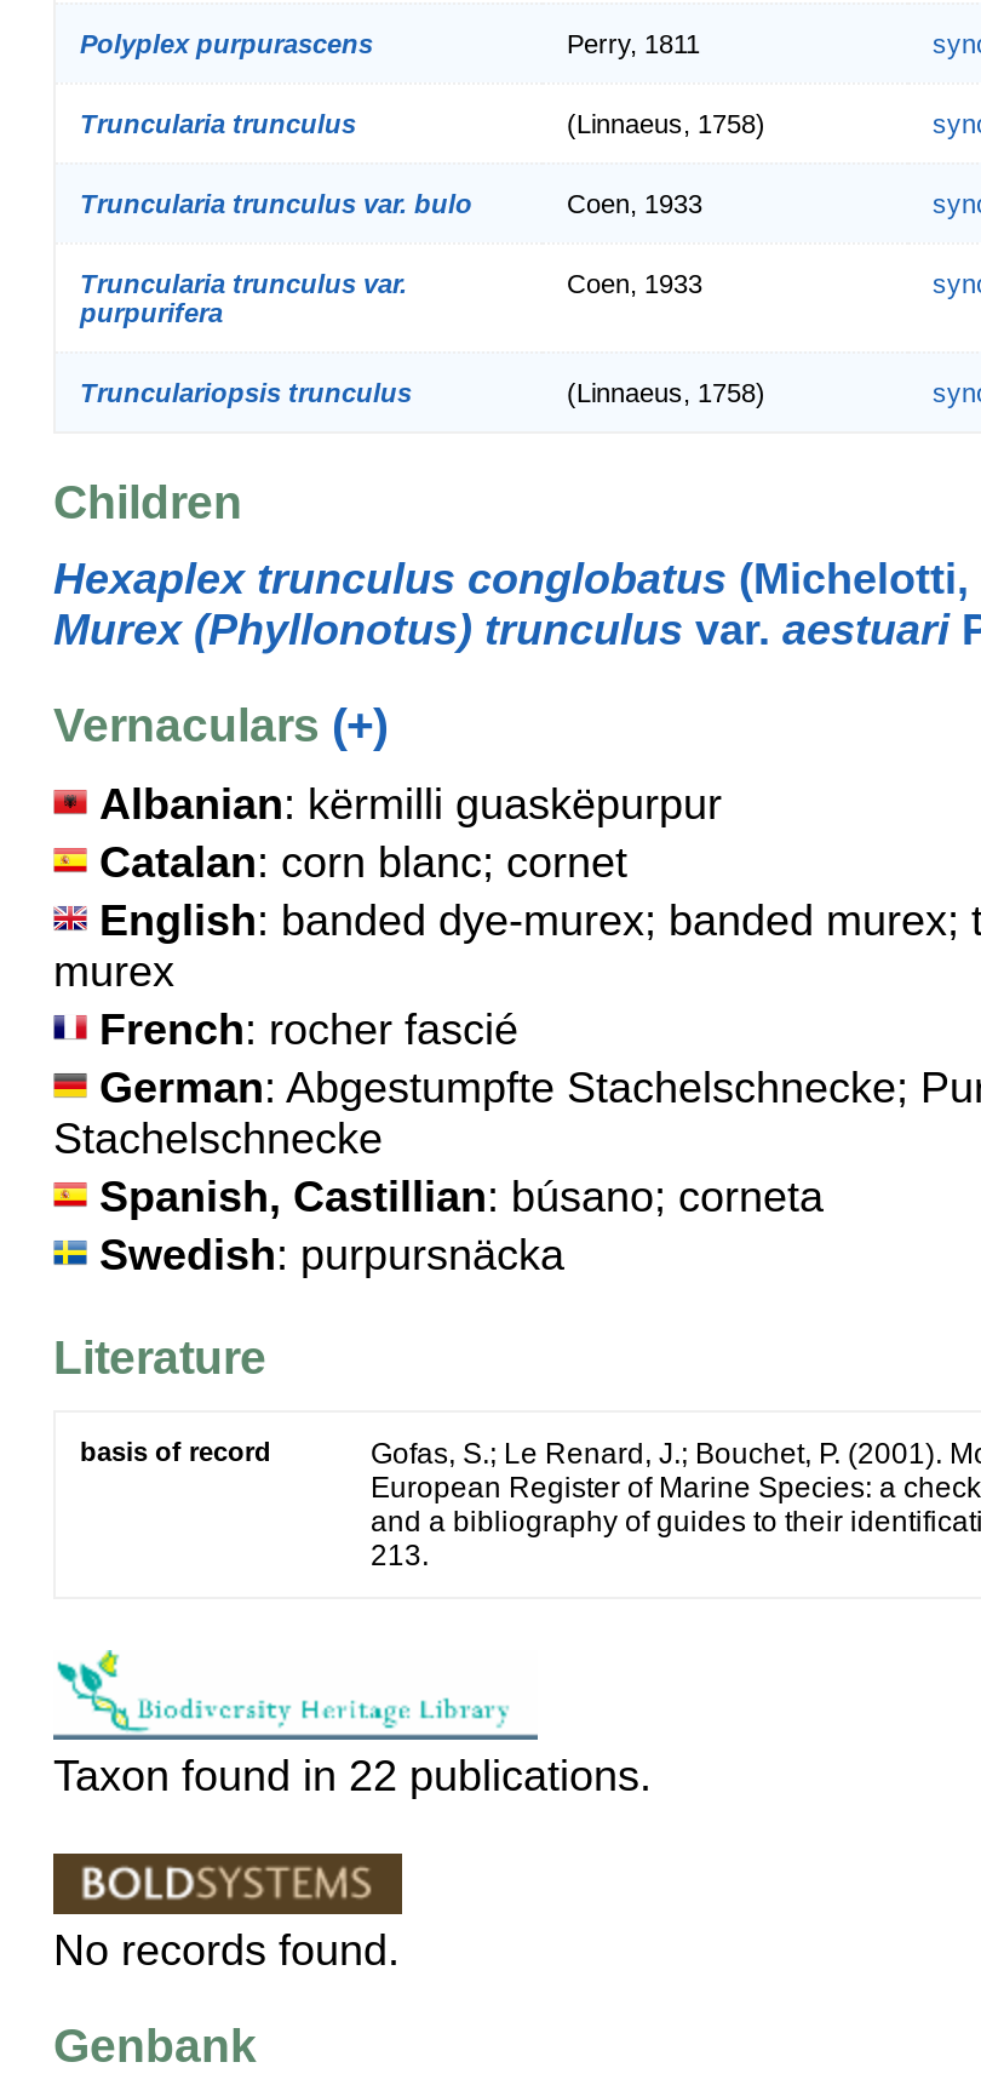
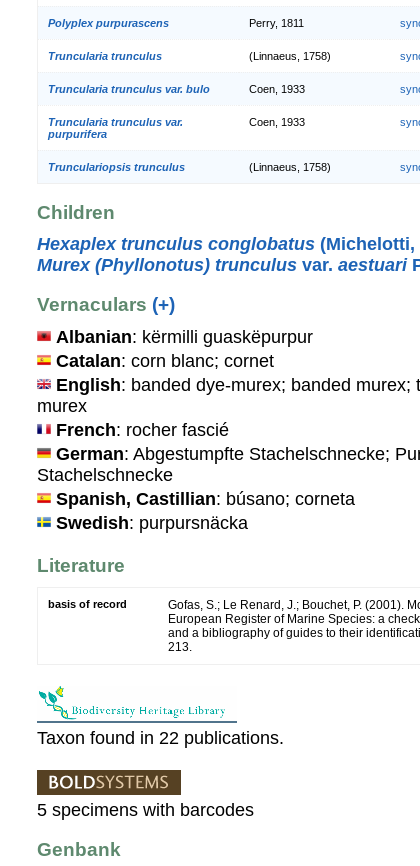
[53,1927,400,1975] No records found. -> [37,800,254,820] 5 specimens with barcodes

